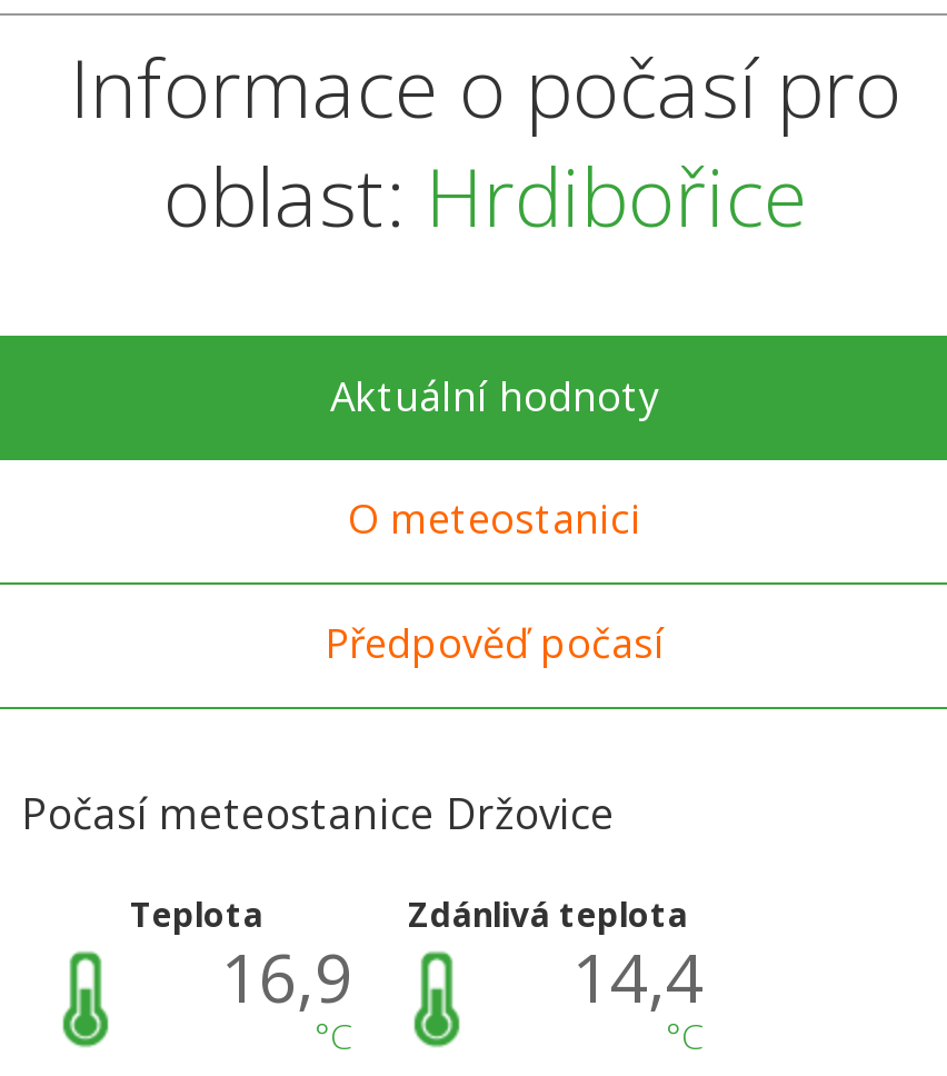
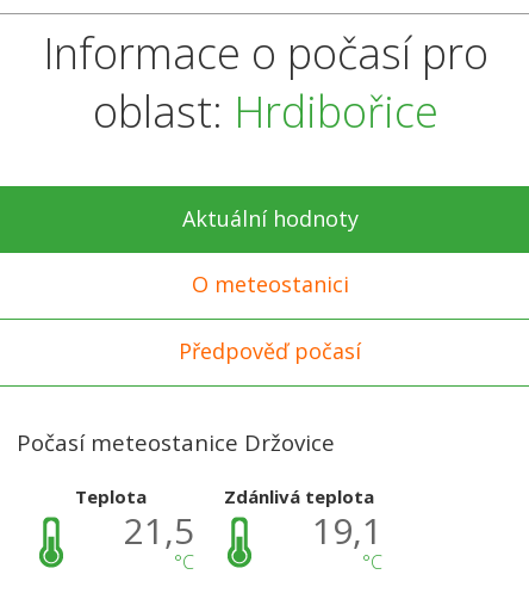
[221,932,352,1023] 16,9 -> [124,506,194,555] 21,5
[572,932,704,1023] 14,4 -> [312,506,382,555] 19,1

